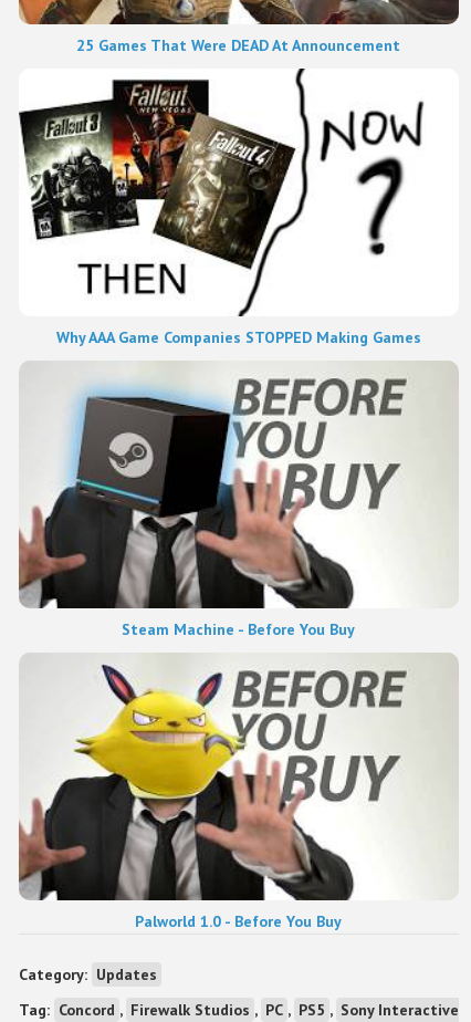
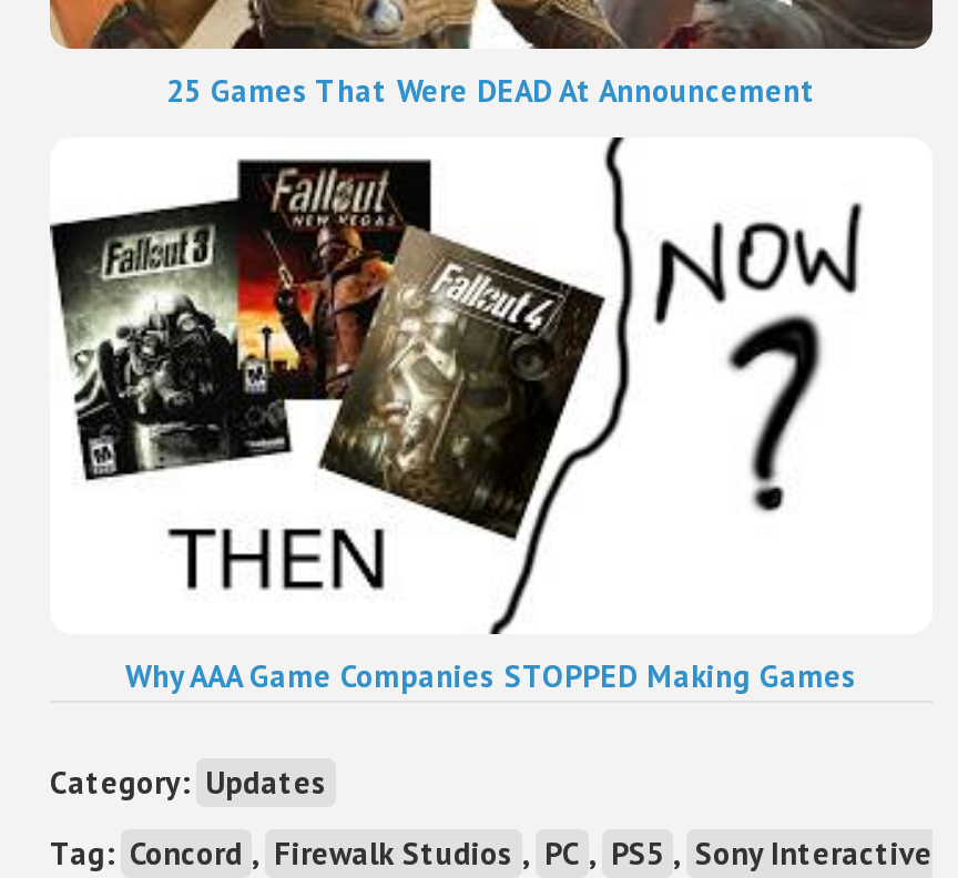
[19,362,459,639] [image] | Steam Machine - Before You Buy -> none
[18,655,408,931] [image] | Palworld 1.0 - Before You Buy -> none

